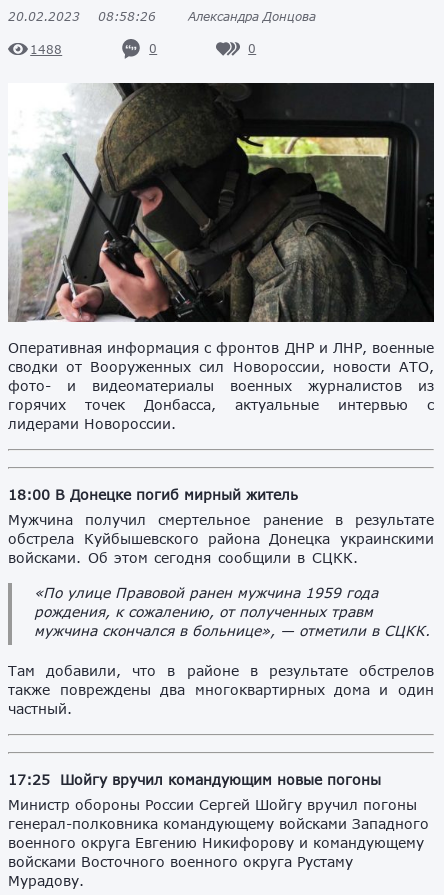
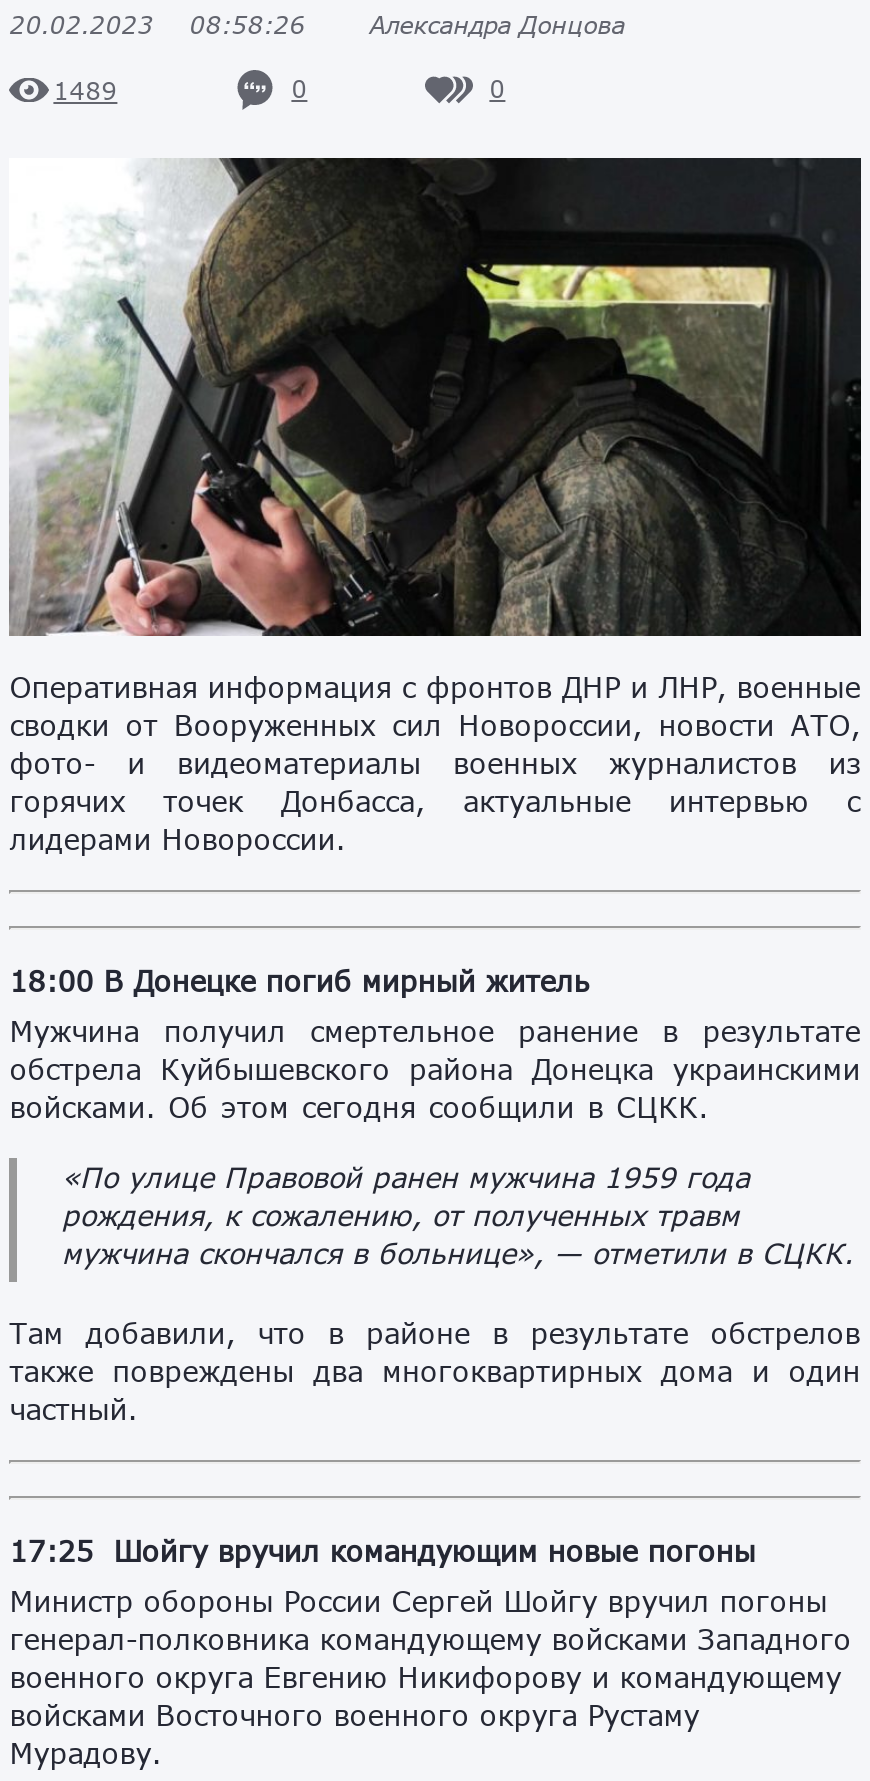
[30,42,62,57] 1488 -> [53,76,117,106] 1489

